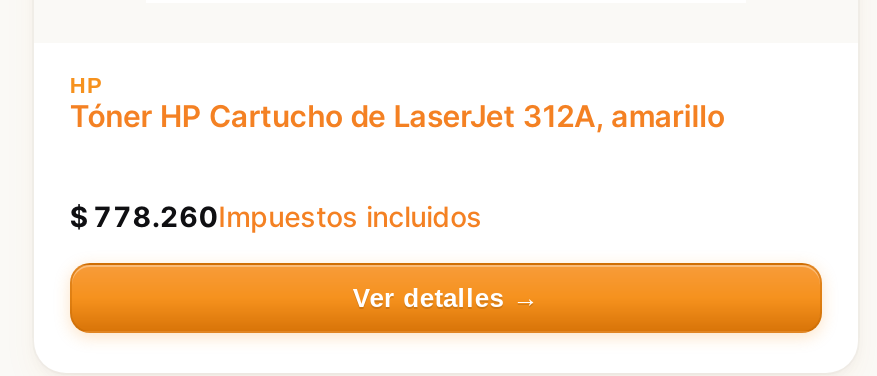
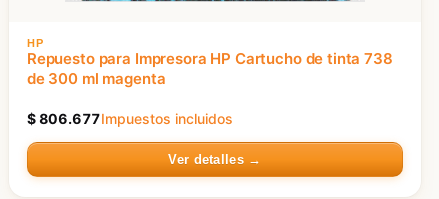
[70,96,725,134] Tóner HP Cartucho de LaserJet 312A, amarillo -> [27,49,393,88] Repuesto para Impresora HP Cartucho de tinta 738 | de 300 ml magenta
[70,199,482,233] $778.260 Impuestos incluidos -> [27,110,233,127] $806.677 Impuestos incluidos

